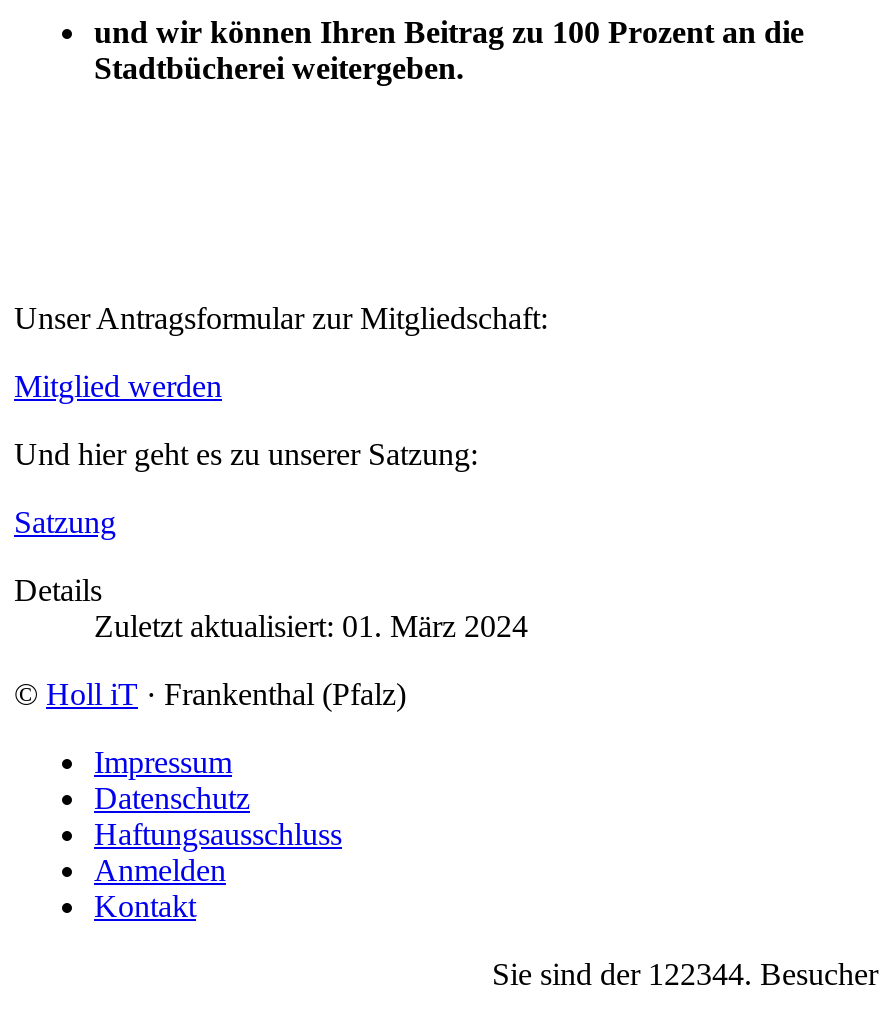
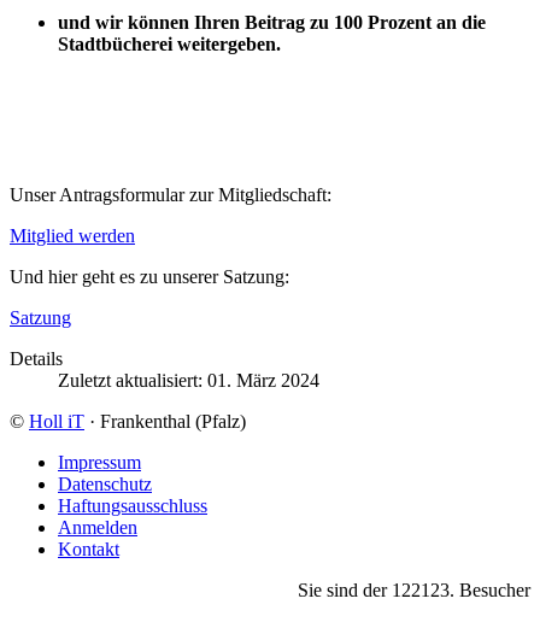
[492,957,878,991] Sie sind der 122344 . Besucher -> [298,580,530,600] Sie sind der 122123 . Besucher

